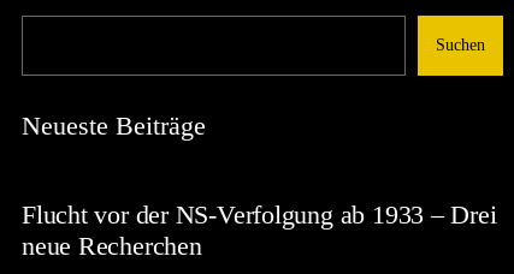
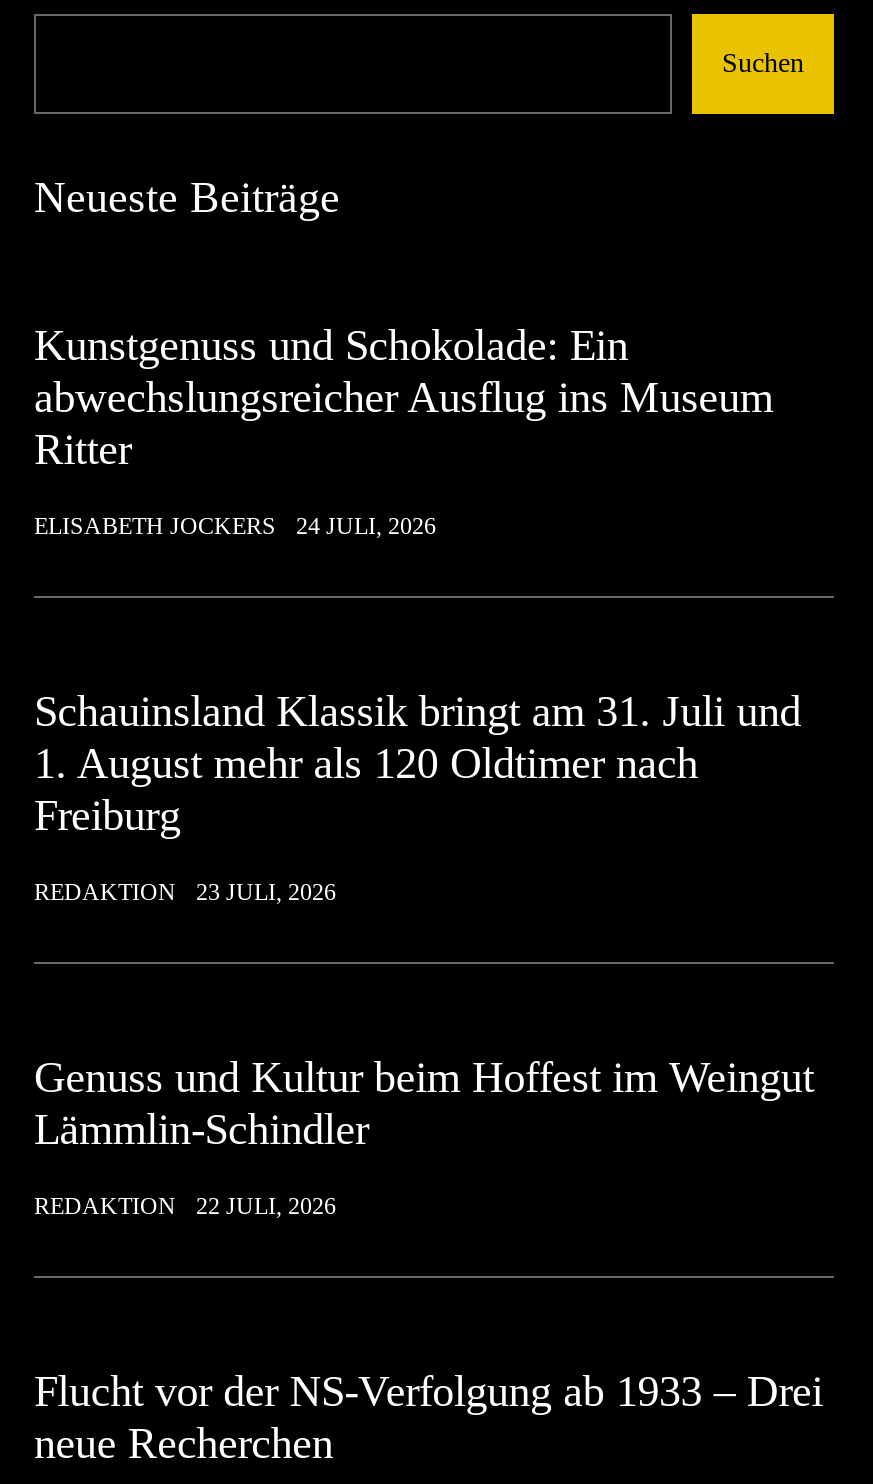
none -> [34,320,773,540] Kunstgenuss und Schokolade: Ein | abwechslungsreicher Ausflug ins Museum | Ritter | ELISABETH JOCKERS | 24 JULI, 2026
none -> [34,686,801,906] Schauinsland Klassik bringt am 31. Juli und | 1. August mehr als 120 Oldtimer nach | Freiburg | REDAKTION | 23 JULI, 2026
none -> [34,1052,814,1220] Genuss und Kultur beim Hoffest im Weingut | Lämmlin-Schindler | REDAKTION | 22 JULI, 2026

